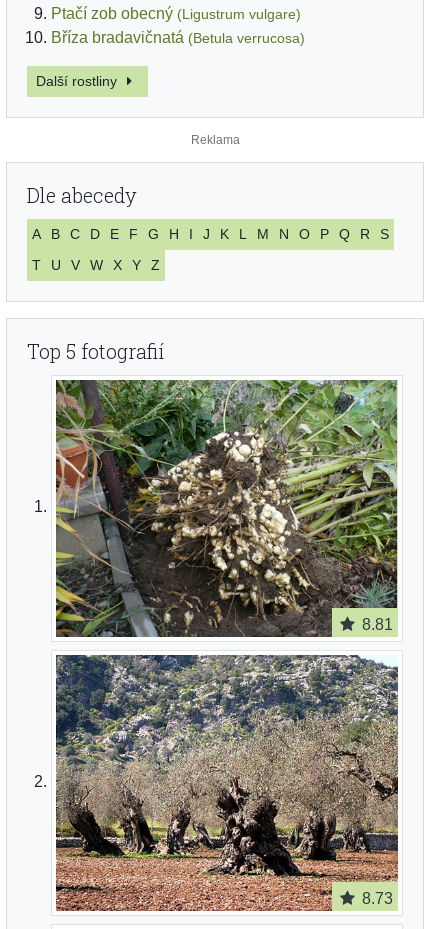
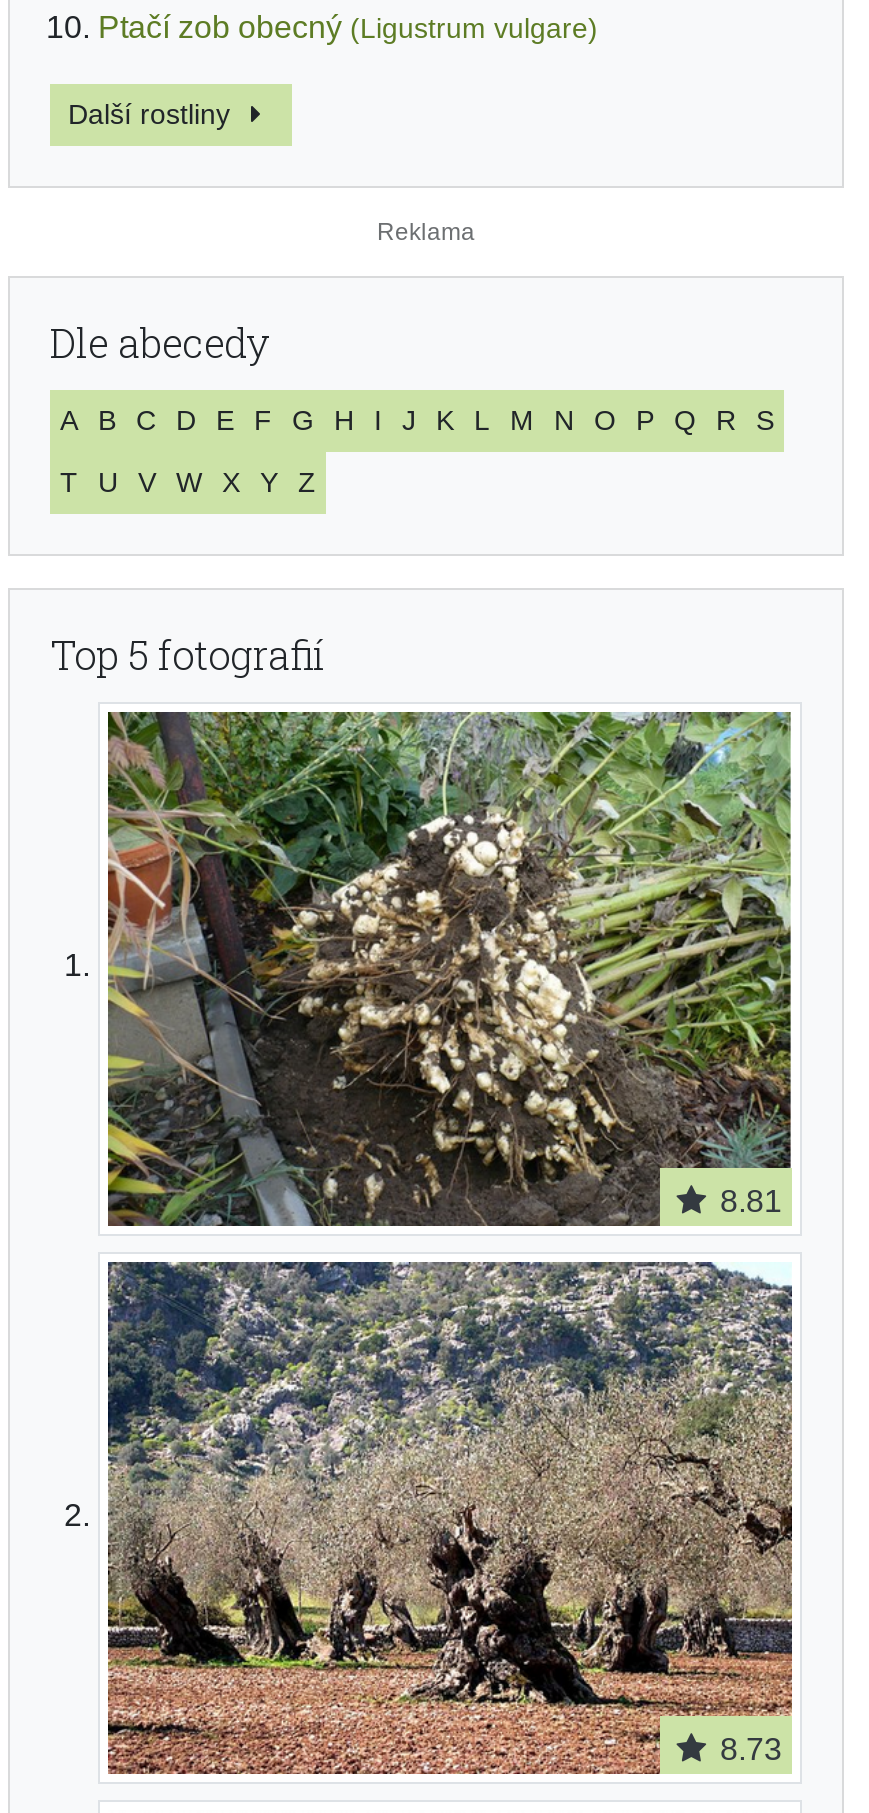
[51,29,305,46] Bříza bradavičnatá (Betula verrucosa) -> none

